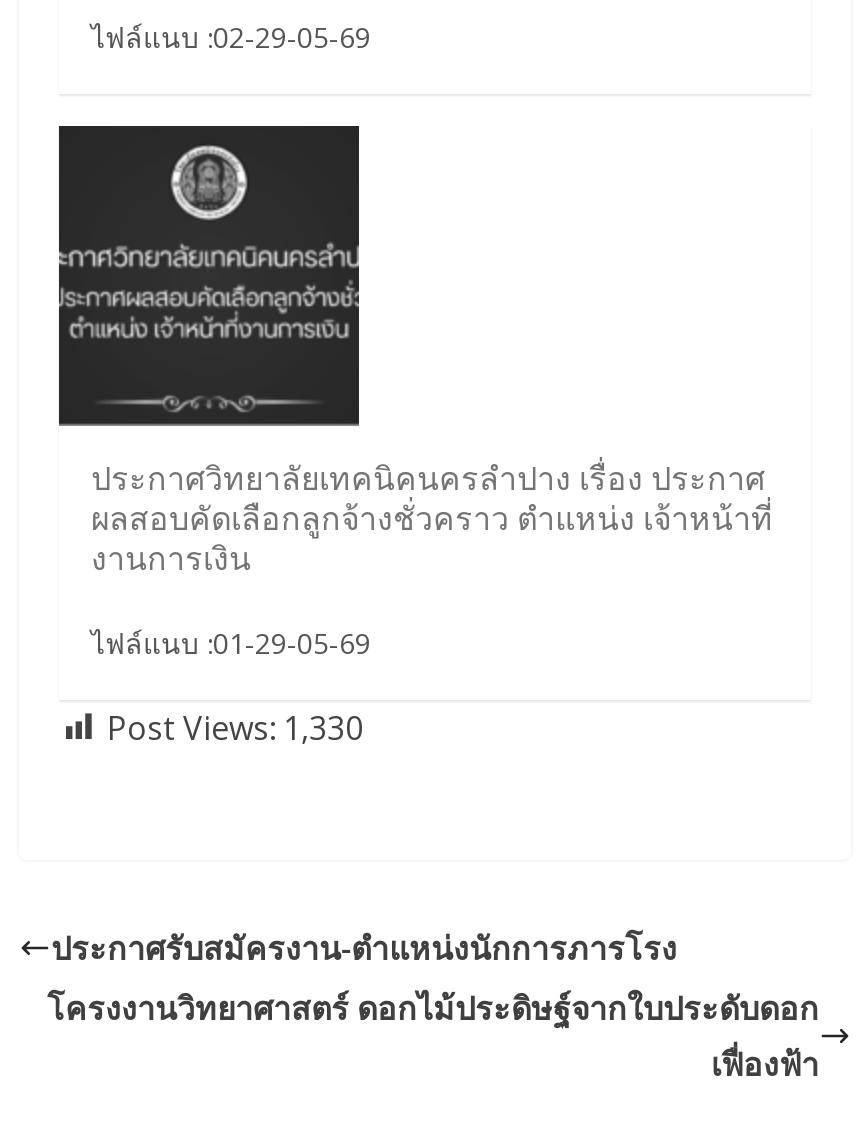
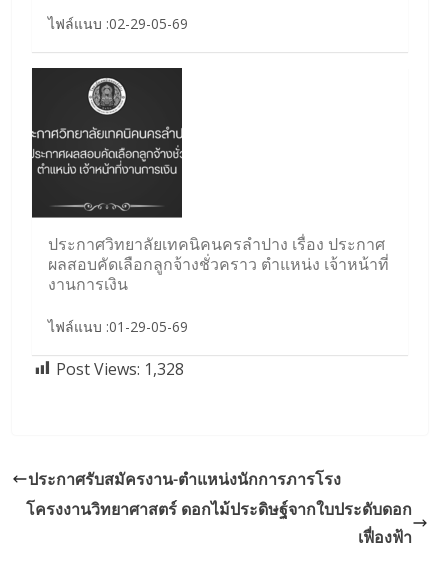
[107,705,363,749] Post Views: 1,330 -> [56,357,184,379] Post Views: 1,328

